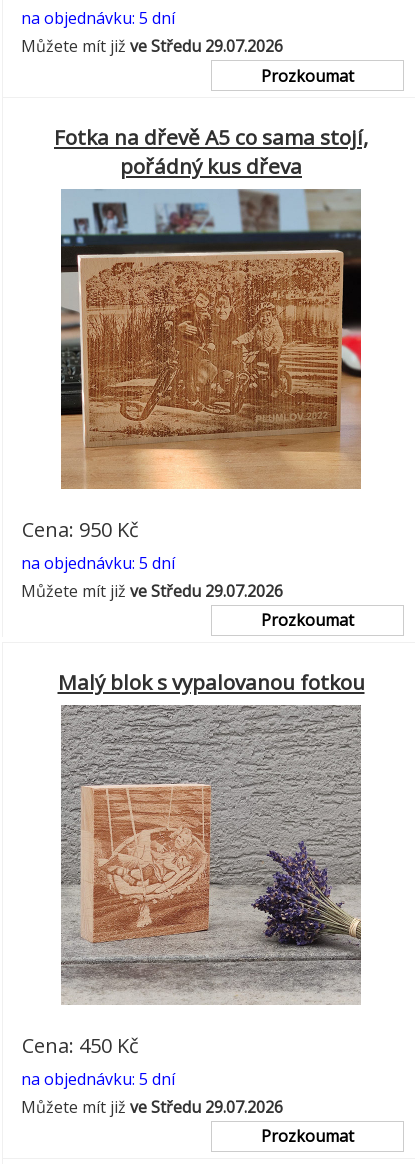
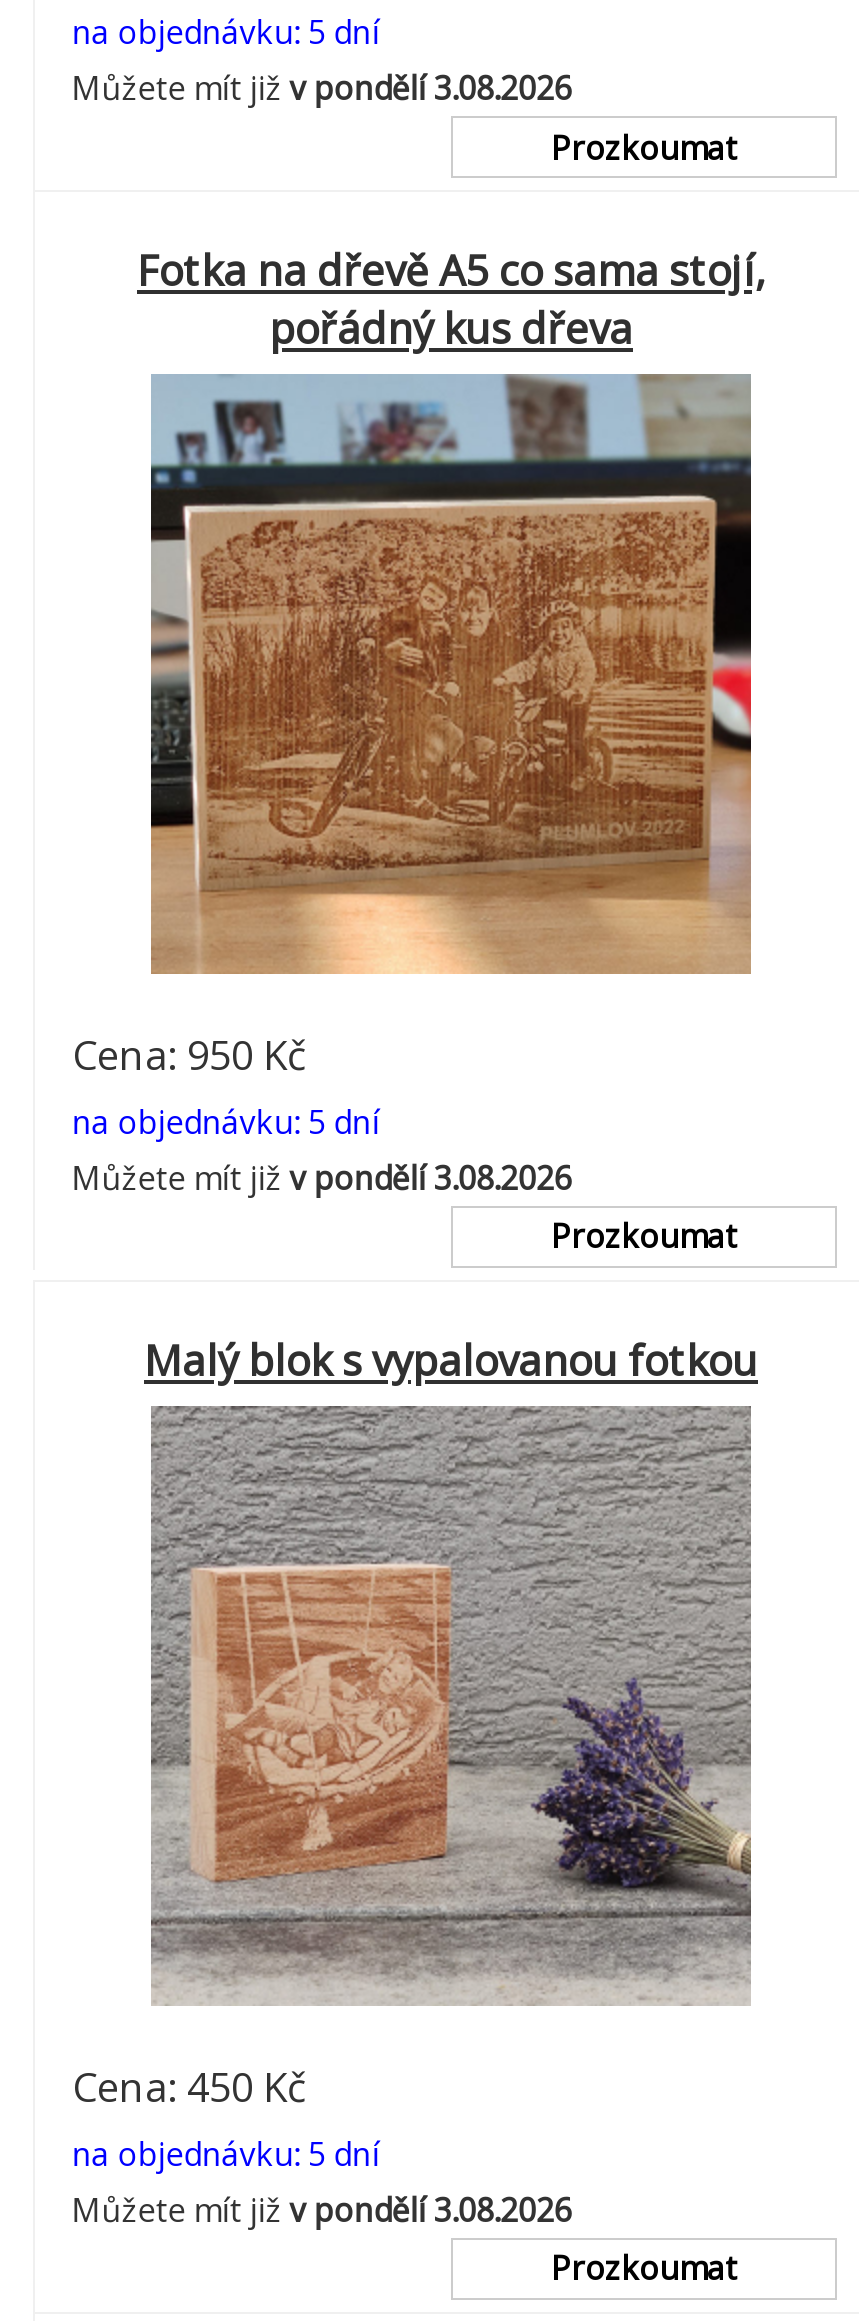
[21,35,283,57] Můžete mít již ve Středu 29.07.2026 -> [71,66,571,110] Můžete mít již v pondělí 3.08.2026
[21,580,283,602] Můžete mít již ve Středu 29.07.2026 -> [71,1156,571,1200] Můžete mít již v pondělí 3.08.2026
[21,1096,283,1118] Můžete mít již ve Středu 29.07.2026 -> [71,2188,571,2232] Můžete mít již v pondělí 3.08.2026

